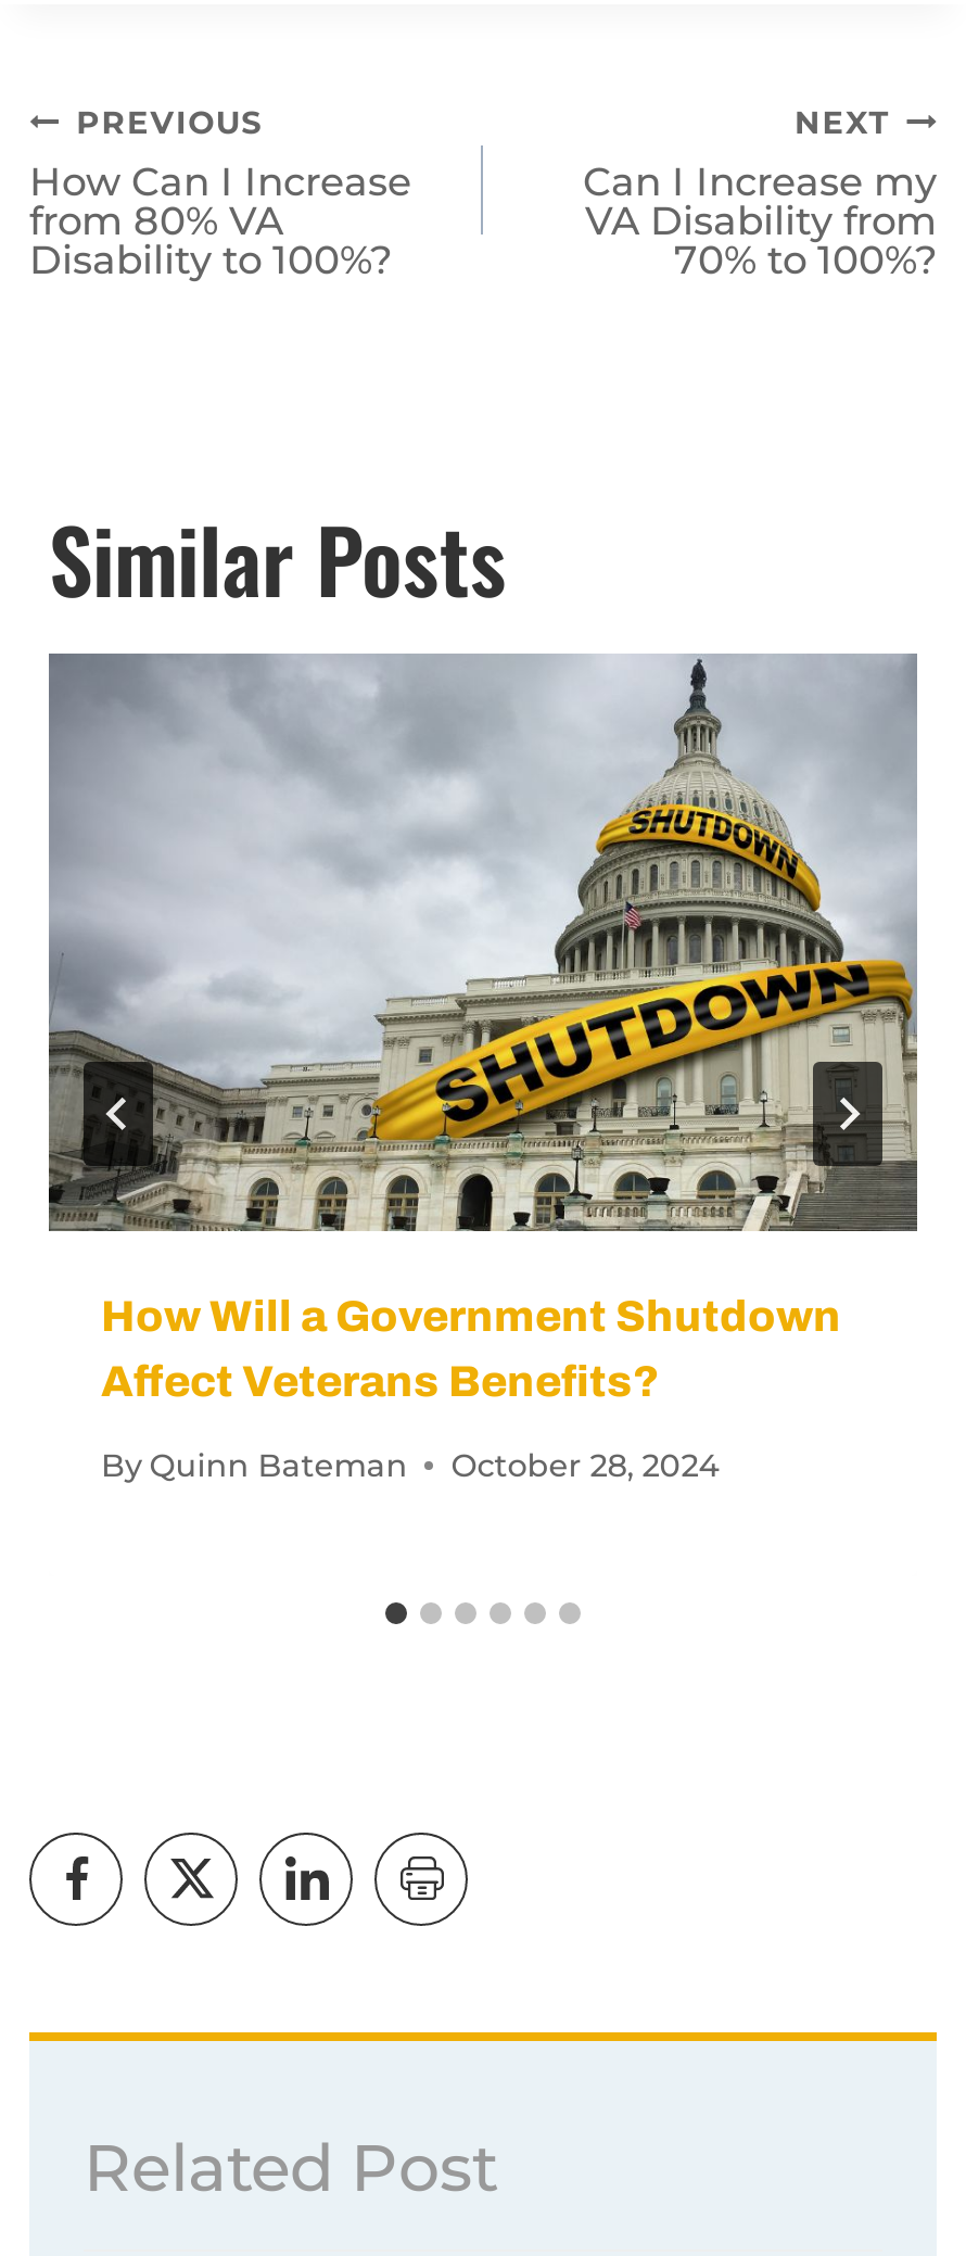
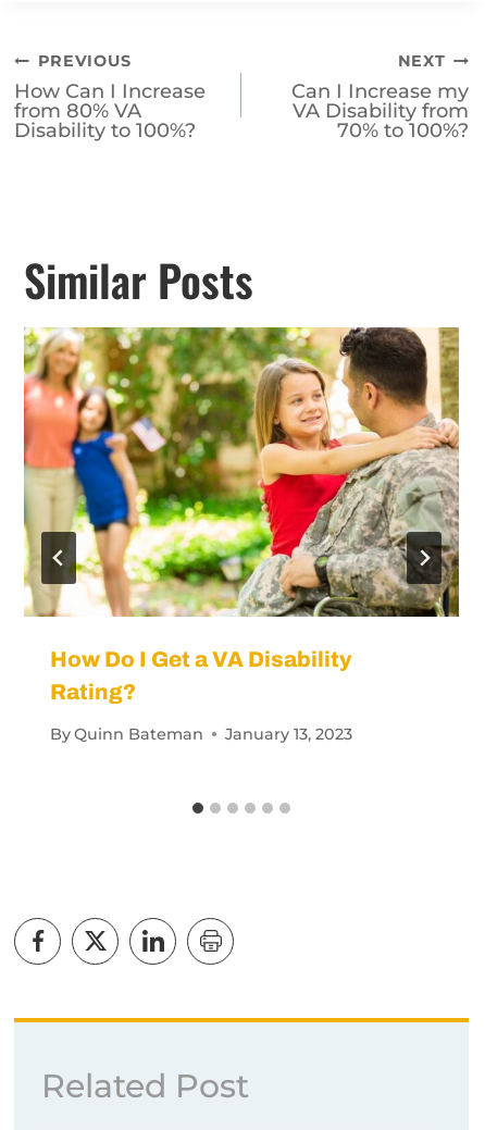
[47,651,917,1405] [image] | How Will a Government Shutdown | Affect Veterans Benefits? -> [23,326,460,704] [image] | How Do I Get a VA Disability | Rating?
[101,1445,720,1484] By Quinn Bateman October 28, 2024 -> [50,724,353,743] By Quinn Bateman January 13, 2023

